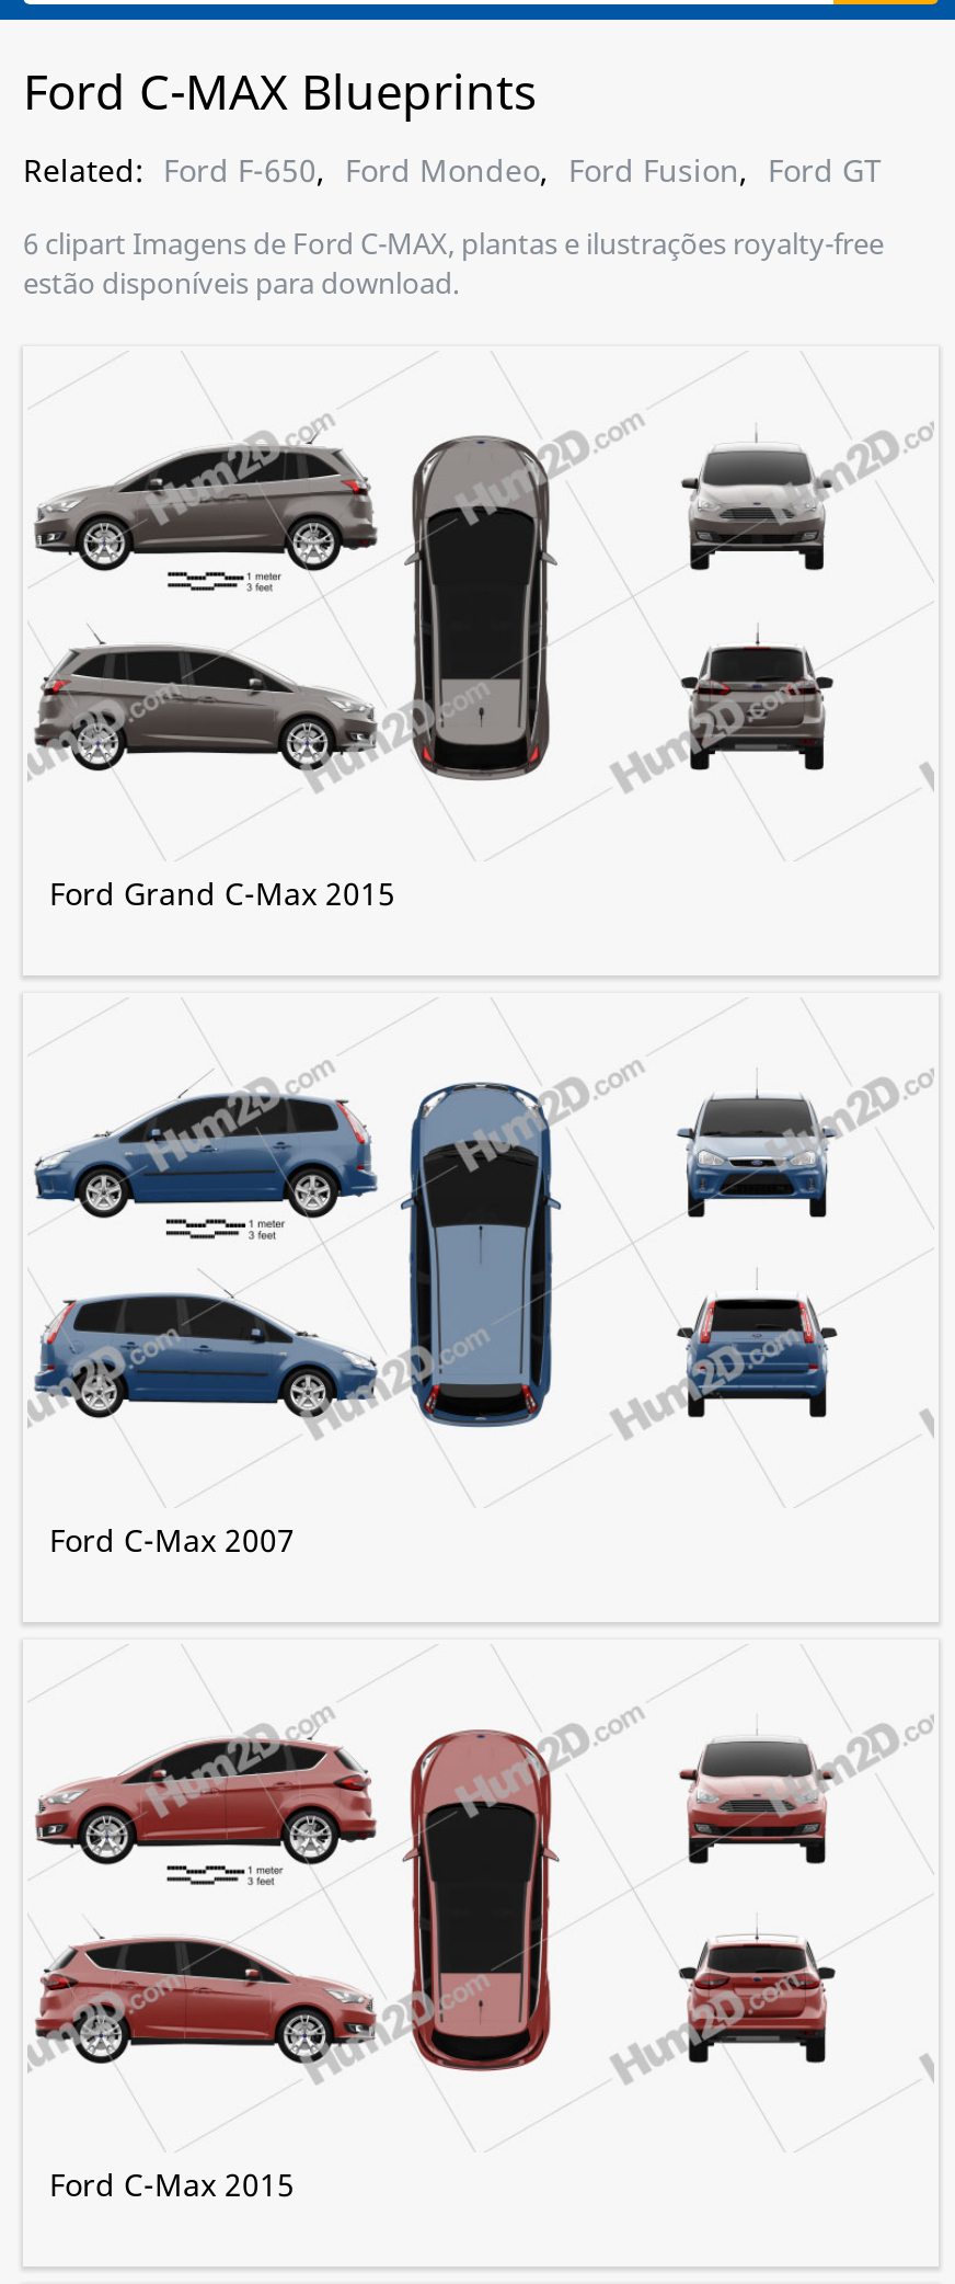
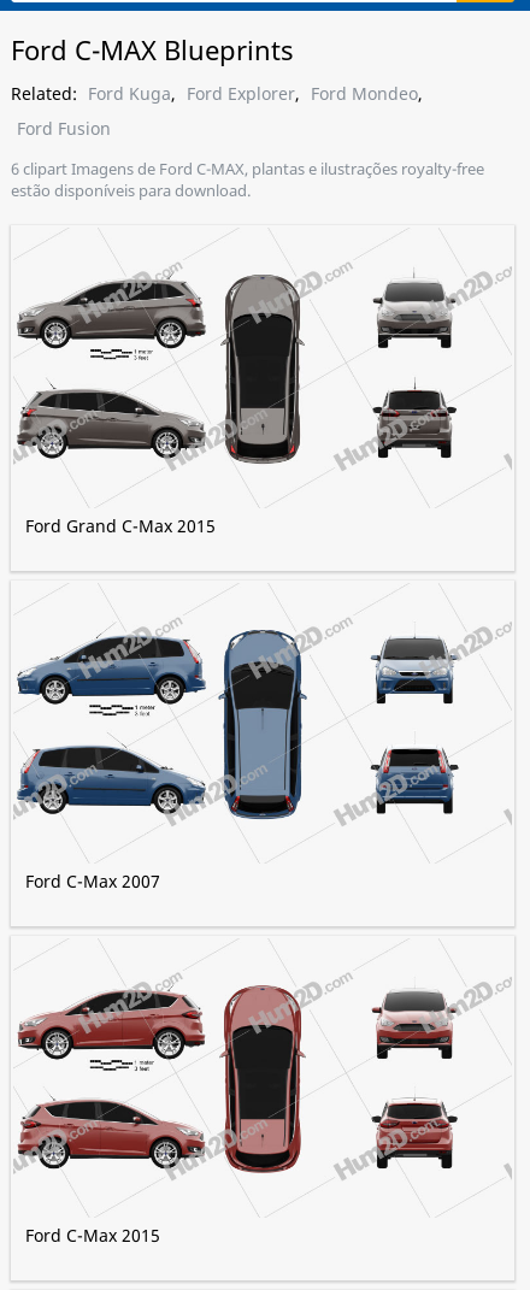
[23,149,882,191] Related: Ford F-650, Ford Mondeo, Ford Fusion, Ford GT -> [11,82,423,140] Related: Ford Kuga, Ford Explorer, Ford Mondeo, | Ford Fusion

